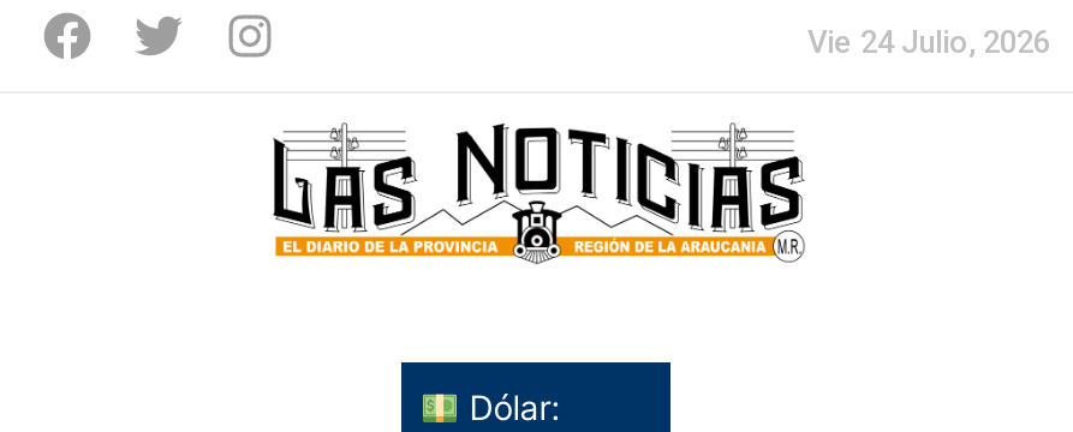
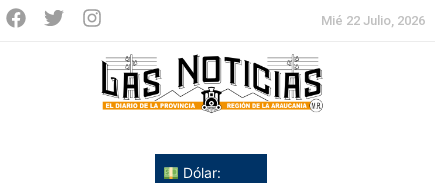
[807,24,1050,60] Vie 24 Julio, 2026 -> [321,13,425,28] Mié 22 Julio, 2026

